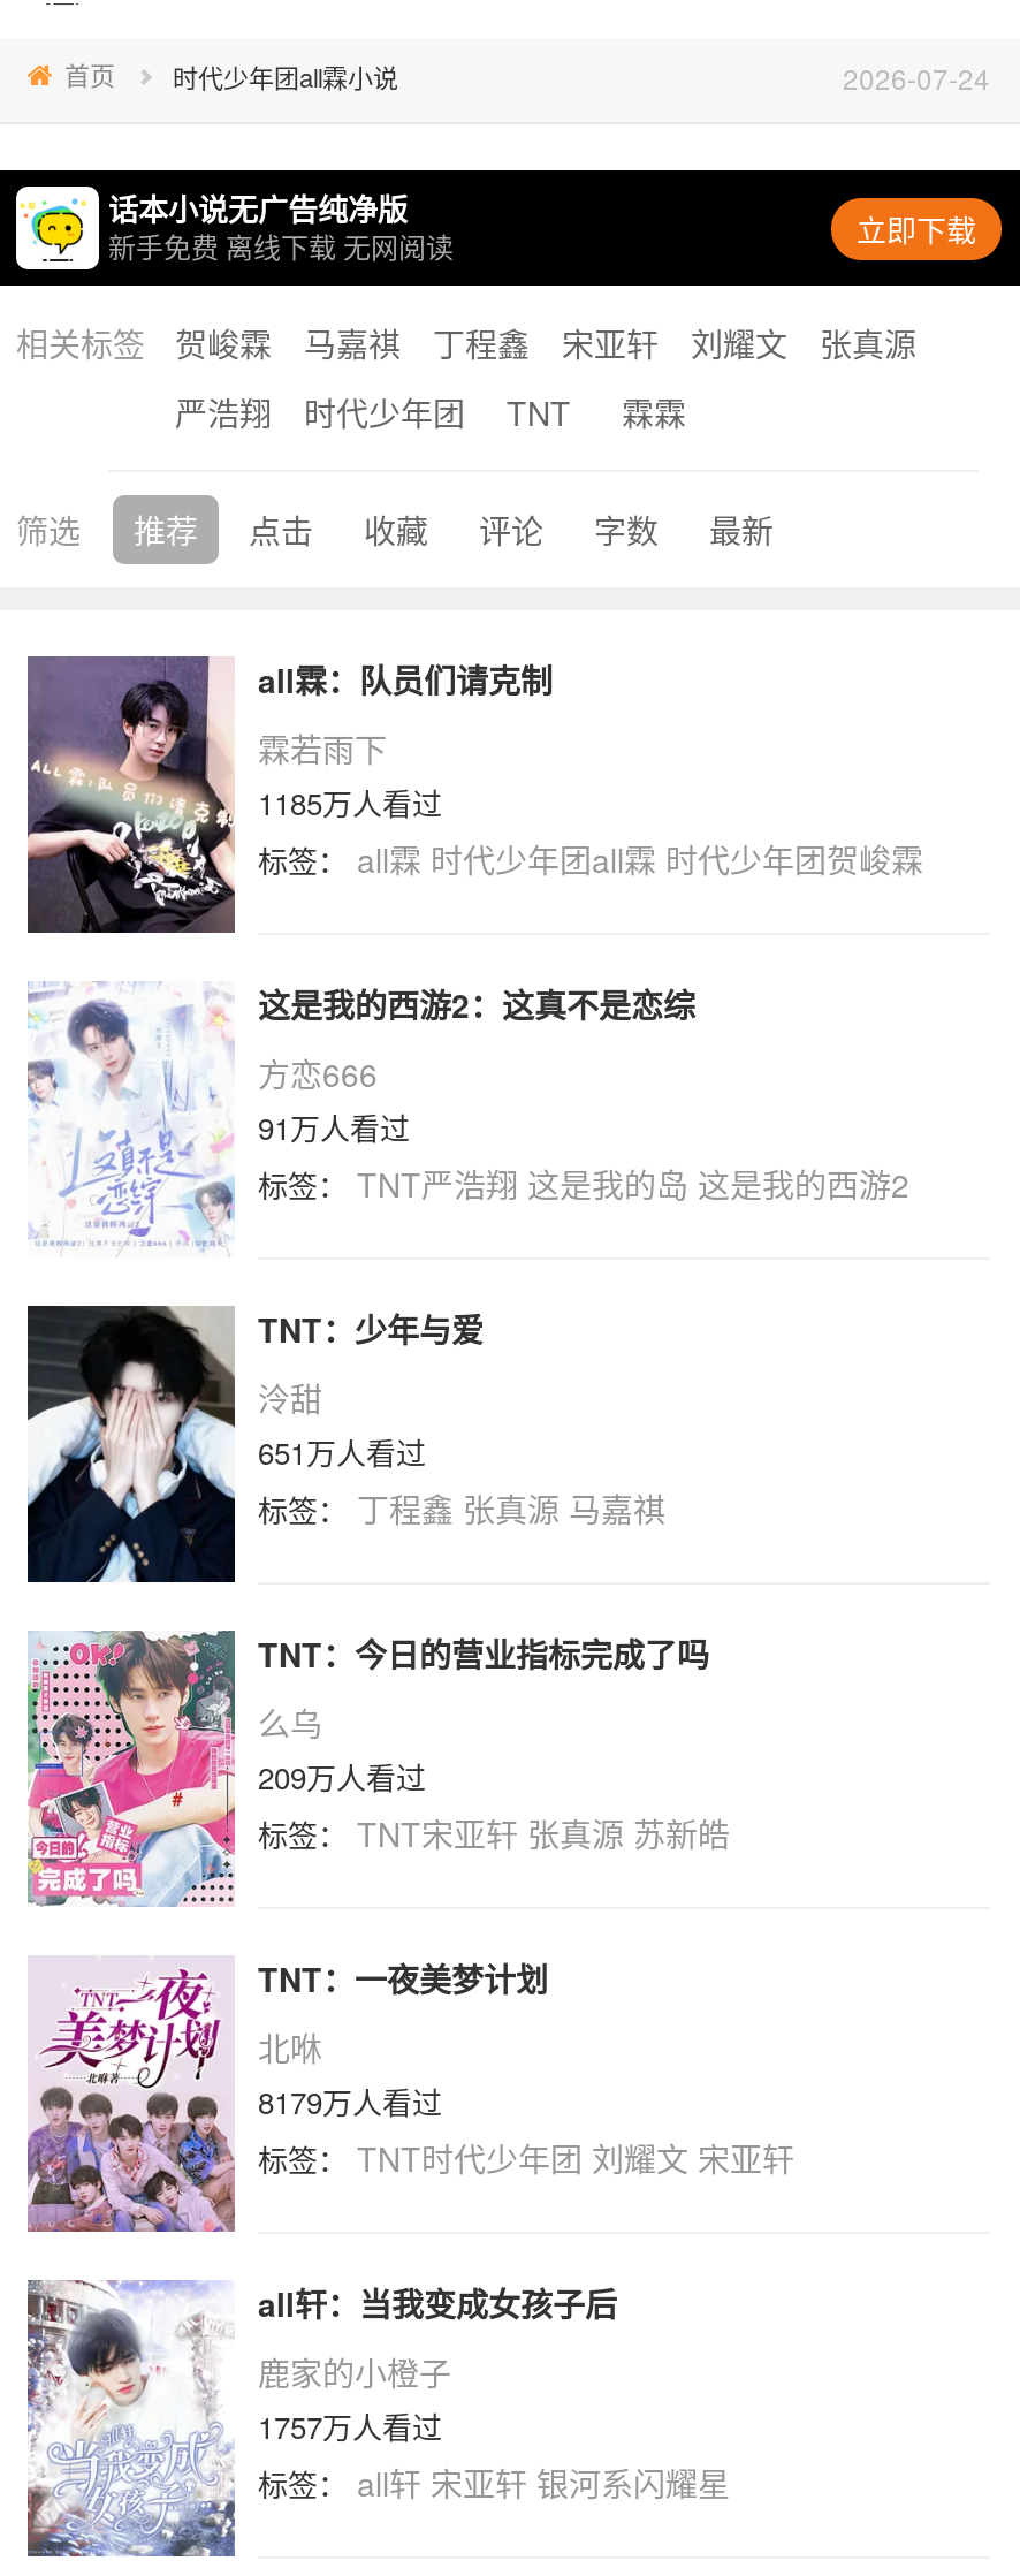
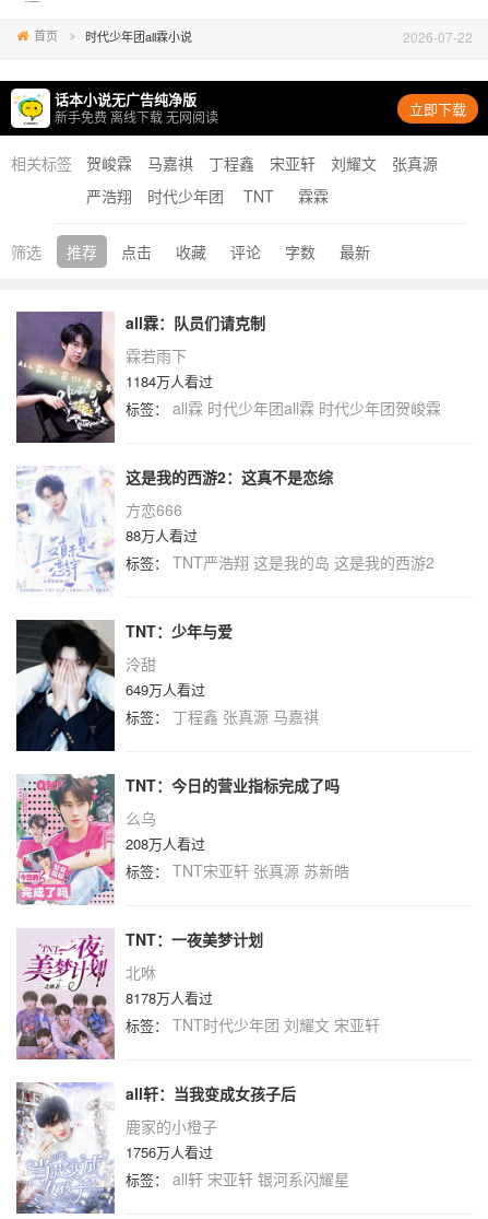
[843,56,990,96] 2026-07-24 -> [403,27,473,45] 2026-07-22
[258,781,442,825] 1185万人看过 -> [126,371,213,391] 1184万人看过
[258,1105,410,1149] 91万人看过 -> [126,525,198,546] 88万人看过
[258,1430,426,1474] 651万人看过 -> [126,679,205,700] 649万人看过
[258,1755,426,1799] 209万人看过 -> [126,833,205,854] 208万人看过
[258,2080,442,2123] 8179万人看过 -> [126,987,213,1008] 8178万人看过
[258,2404,442,2448] 1757万人看过 -> [126,1141,213,1162] 1756万人看过

